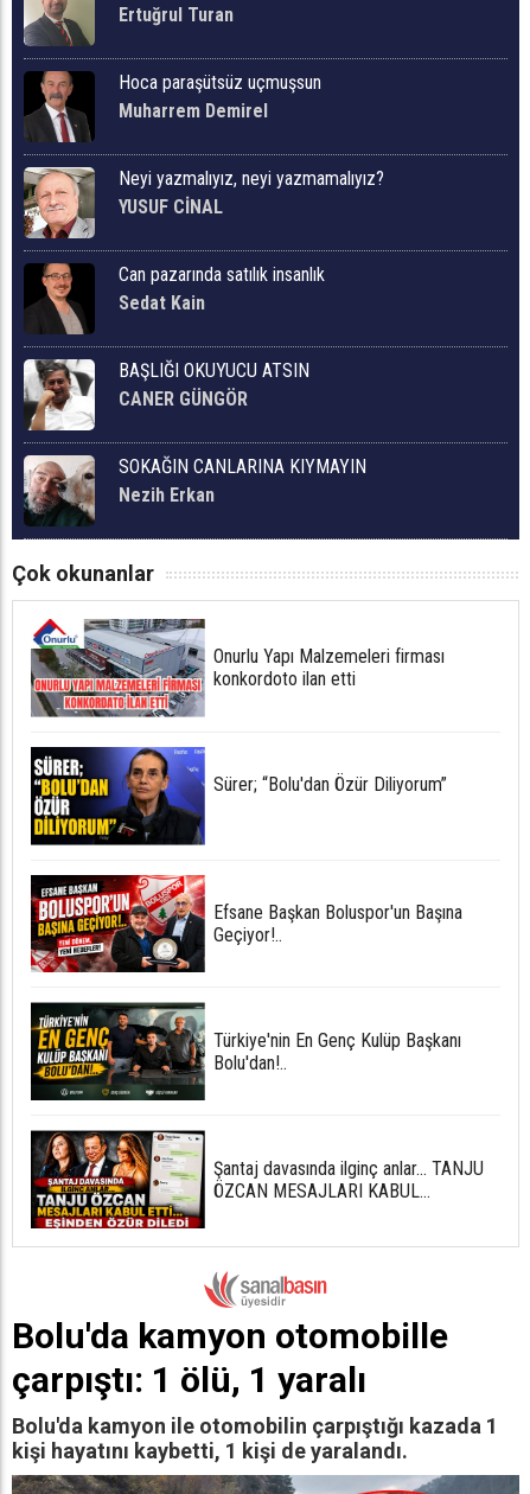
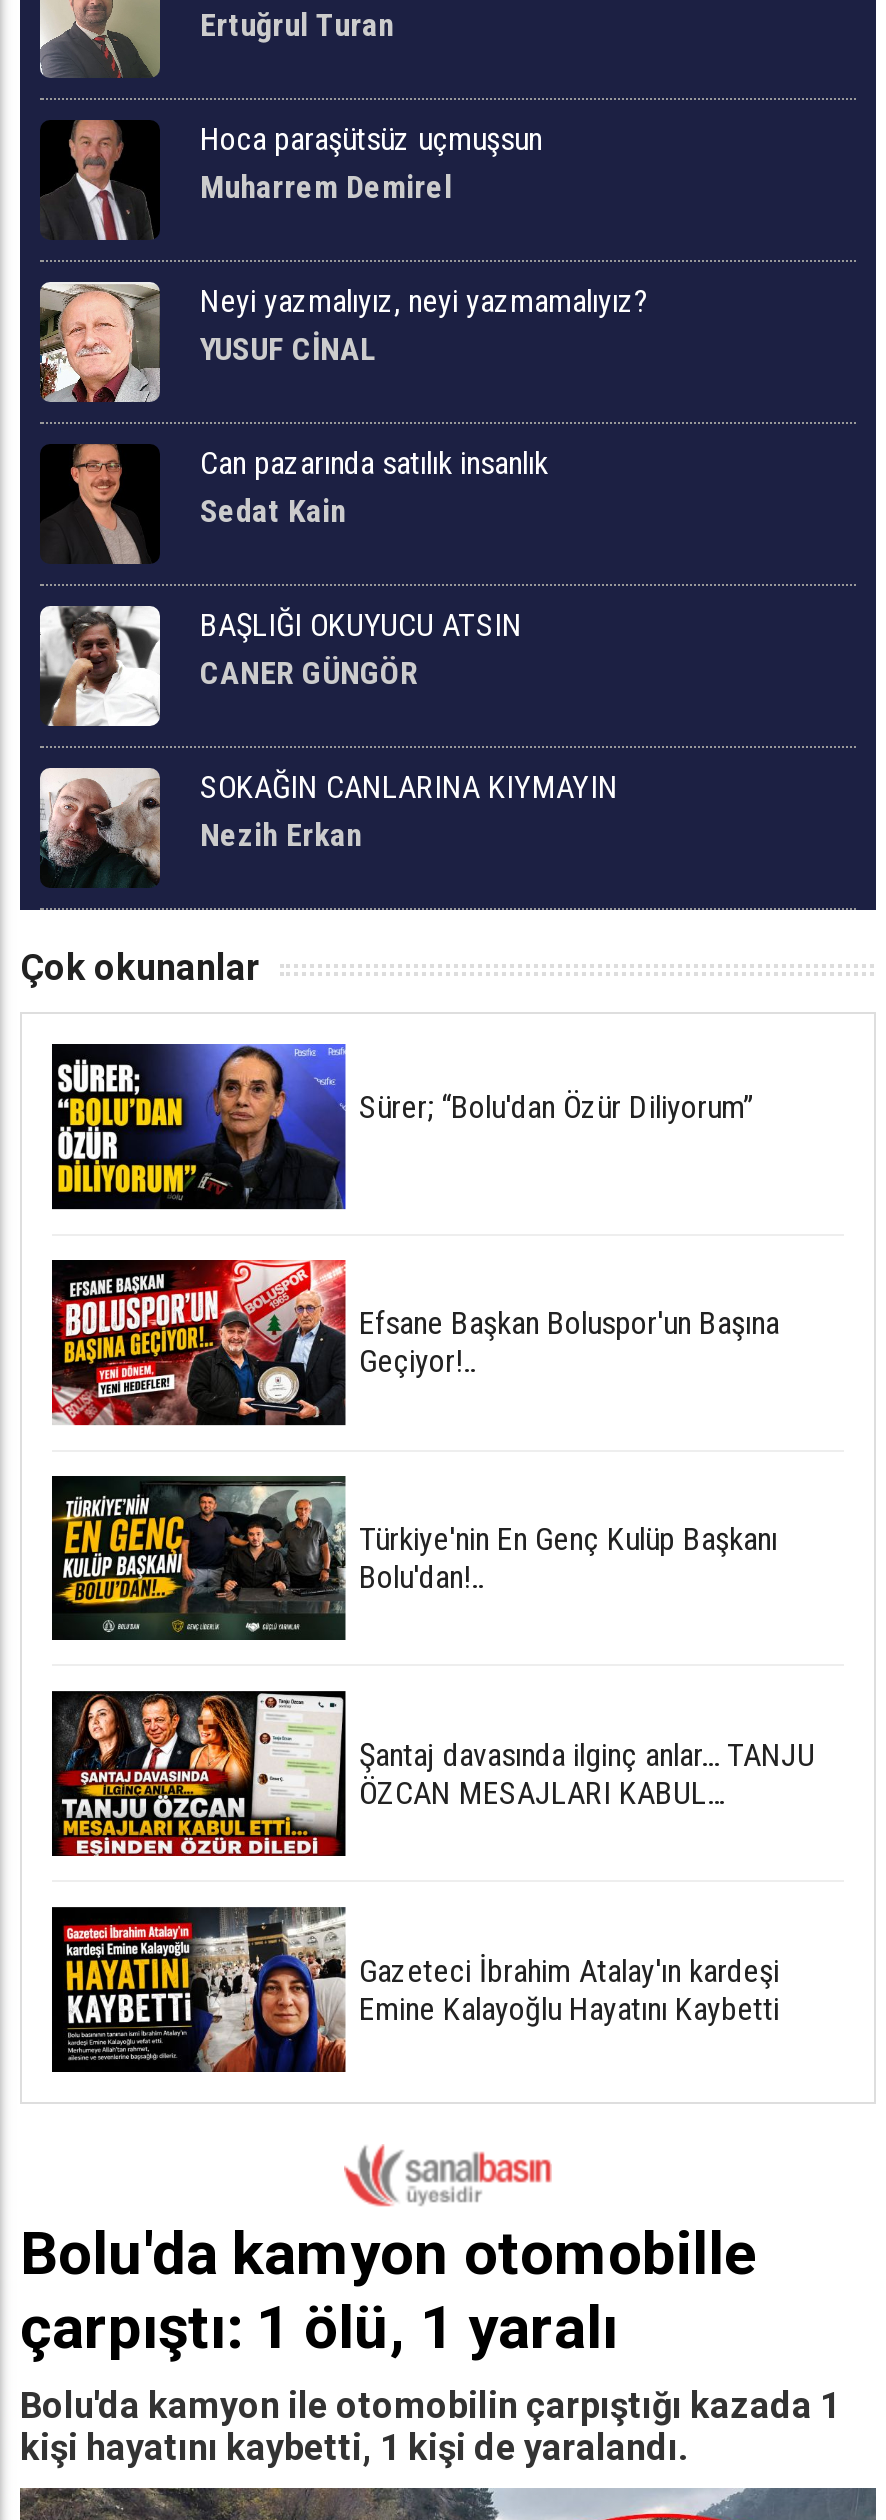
[30,618,444,717] [image] | Onurlu Yapı Malzemeleri firması | konkordoto ilan etti -> none
moved [32,745,483,1202] -> [54,1040,815,1812]: [image] | Sürer; “Bolu'dan Özür Diliyorum” | Efsane Başkan Boluspor'un Başına | Geçiyor!.. | Türkiye'nin En Genç Kulüp Başkanı | Bolu'dan!.. | Şantaj davasında ilginç anlar... TANJU | ÖZCAN MESAJLARI KABUL
none -> [56,1906,779,2074] [image] | Gazeteci İbrahim Atalay'ın kardeşi | Emine Kalayoğlu Hayatını Kaybetti

